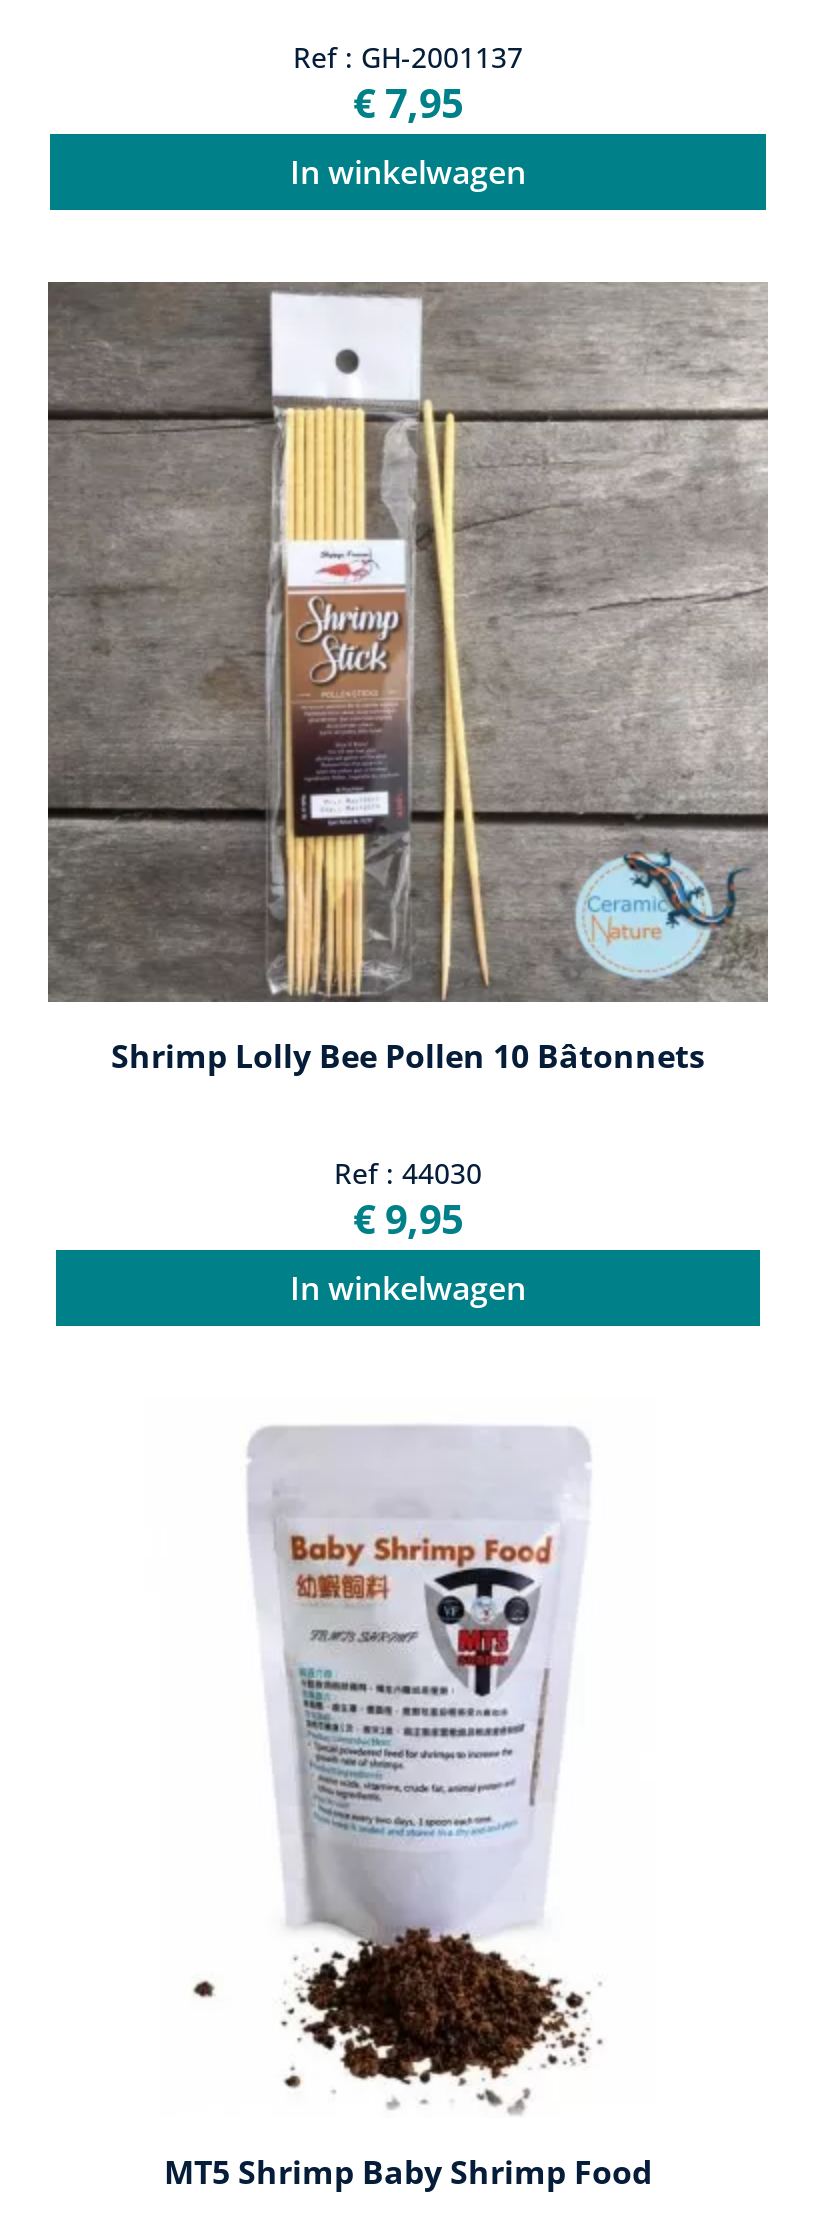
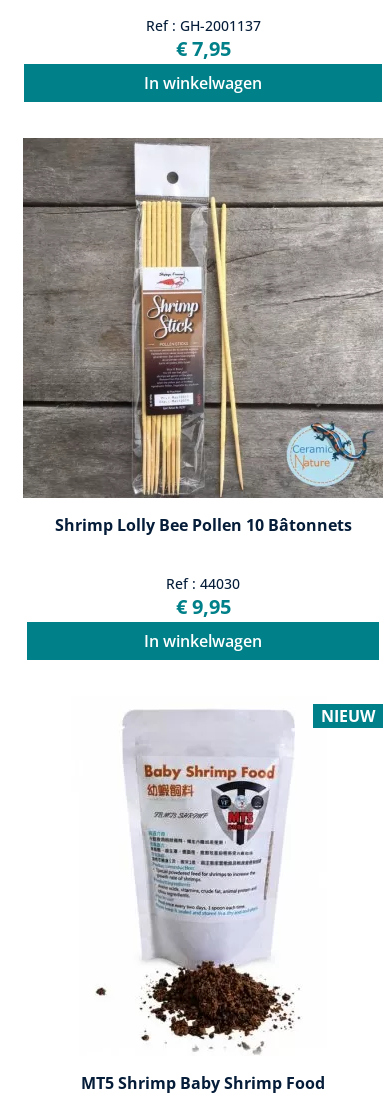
none -> [321,705,375,727] NIEUW

